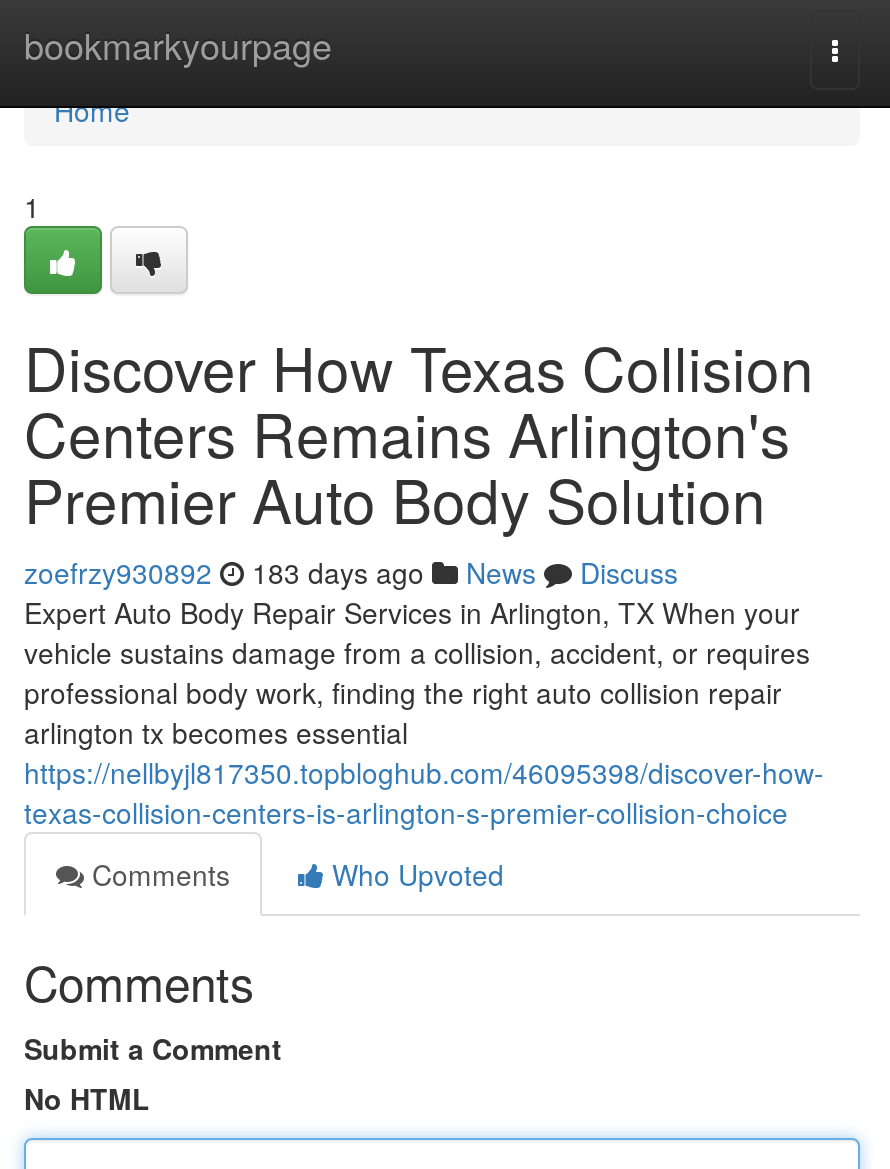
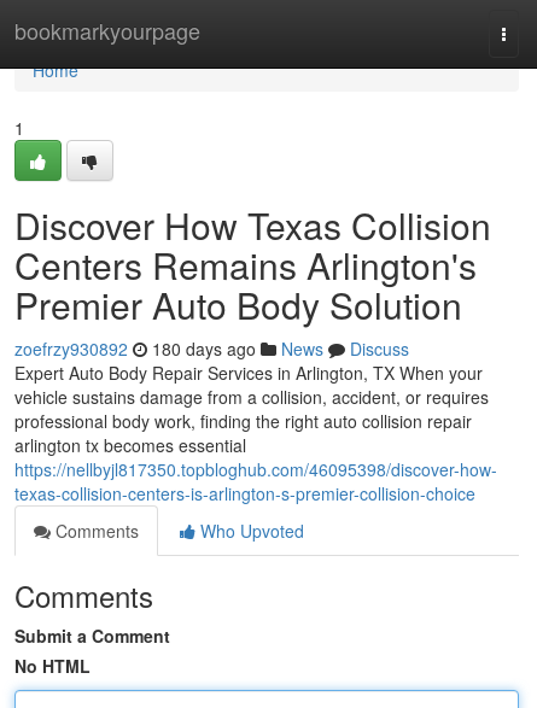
[24,552,678,592] zoefrzy930892 183 days ago News Discuss -> [14,337,409,361] zoefrzy930892 180 days ago News Discuss

